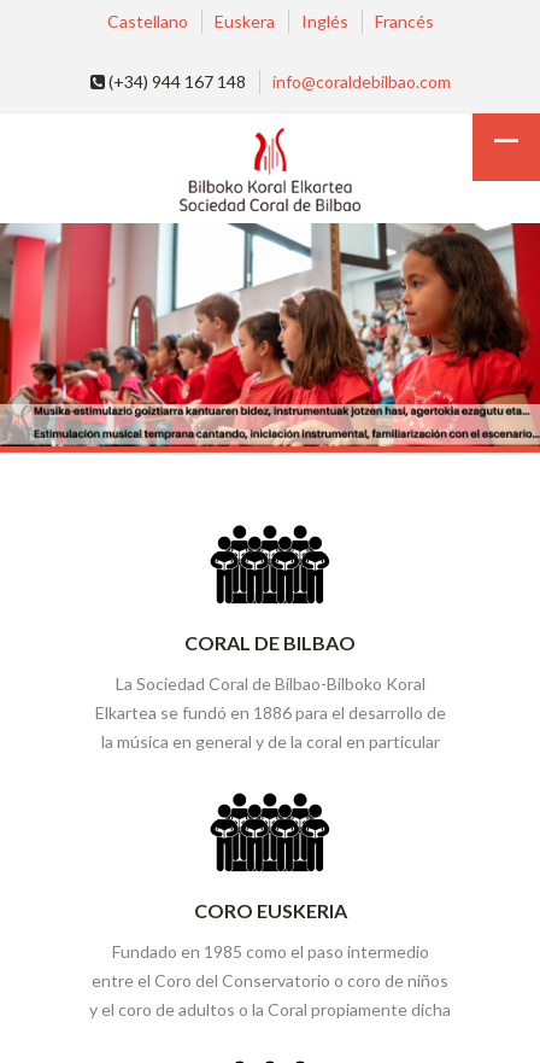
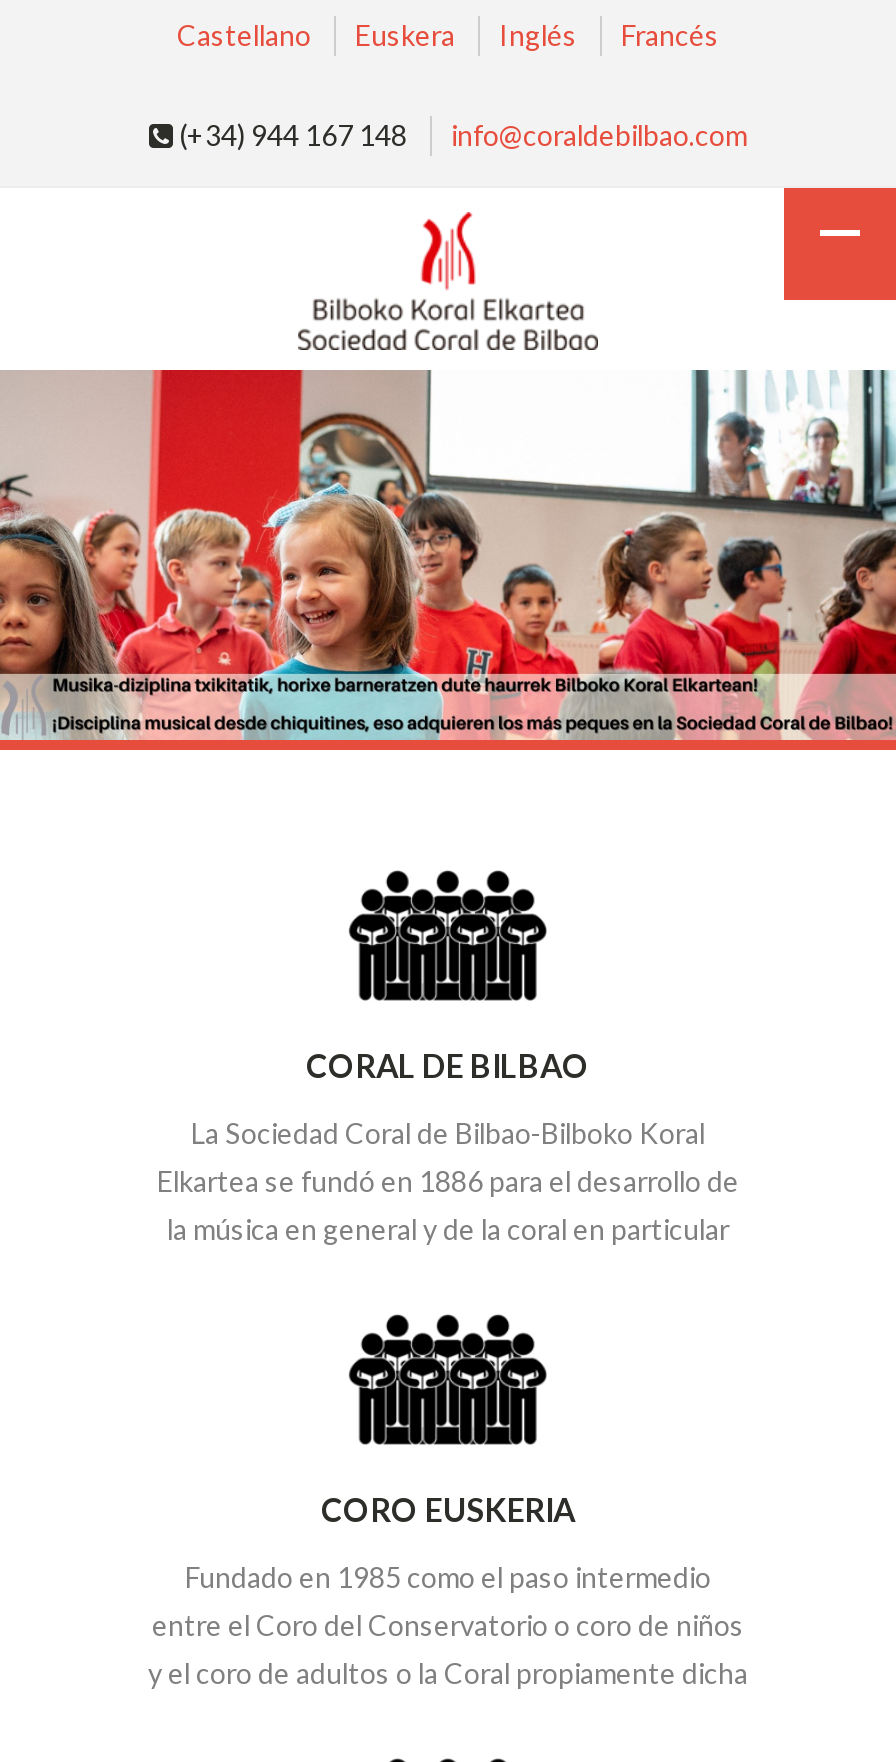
[4,222,536,448] [image] -> [6,368,890,742] [image]

